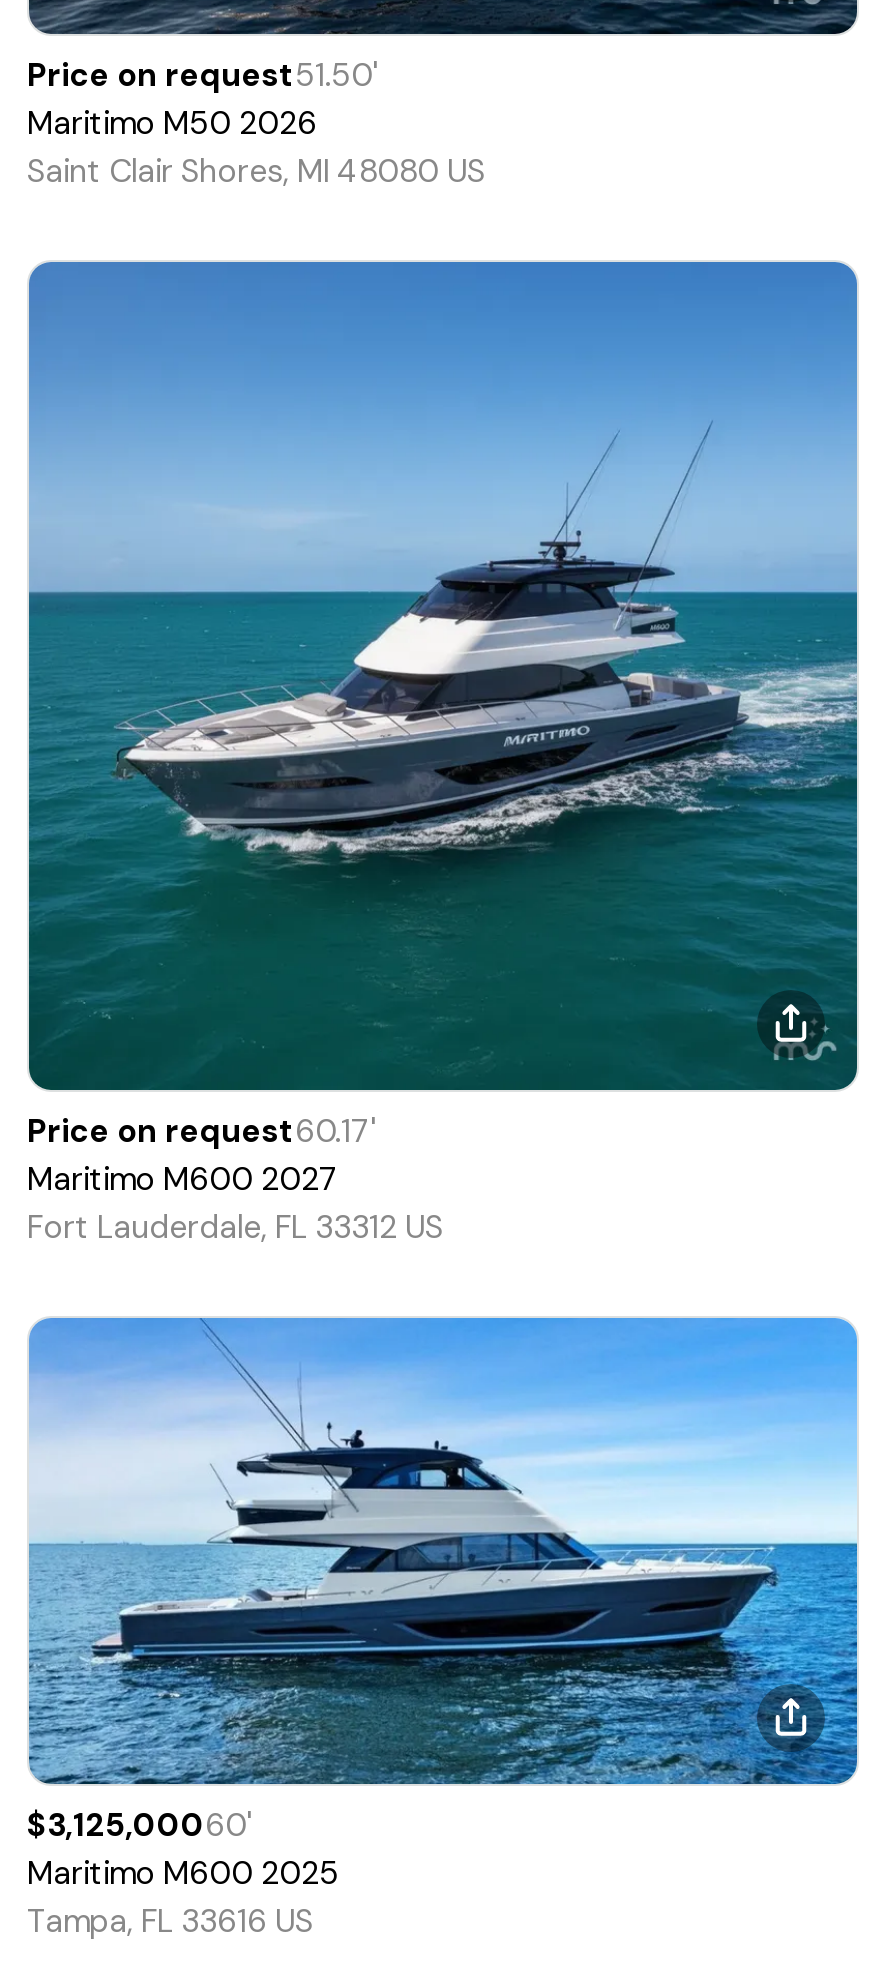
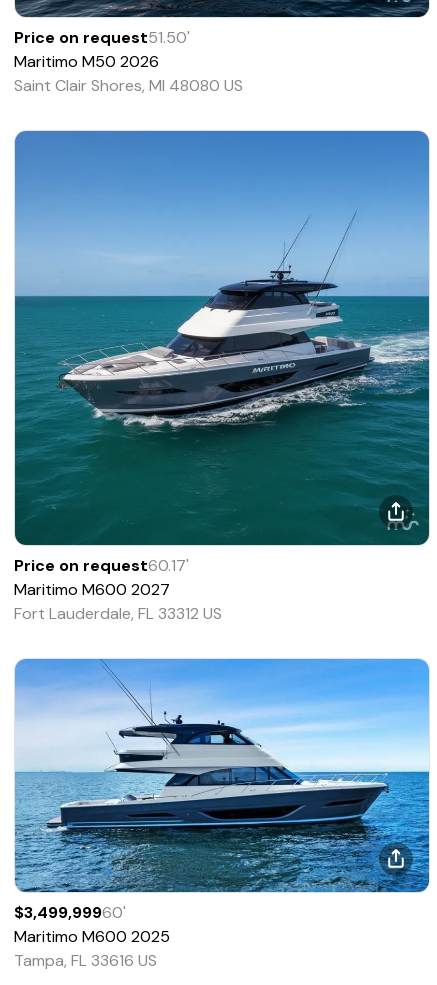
[27,1803,253,1845] $3,125,00060' -> [14,902,126,923] $3,499,99960'

